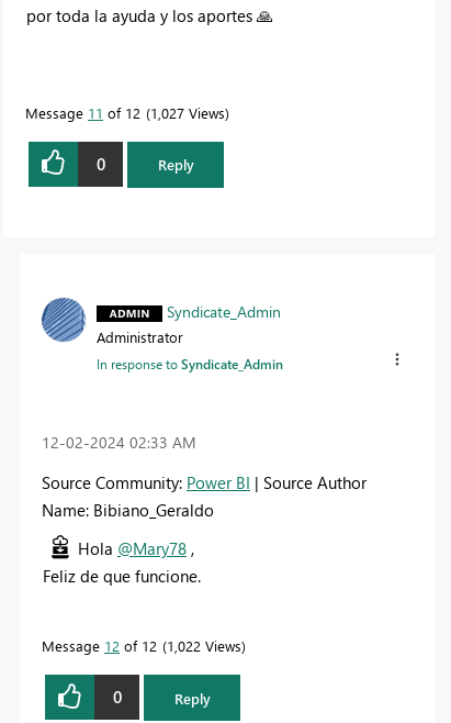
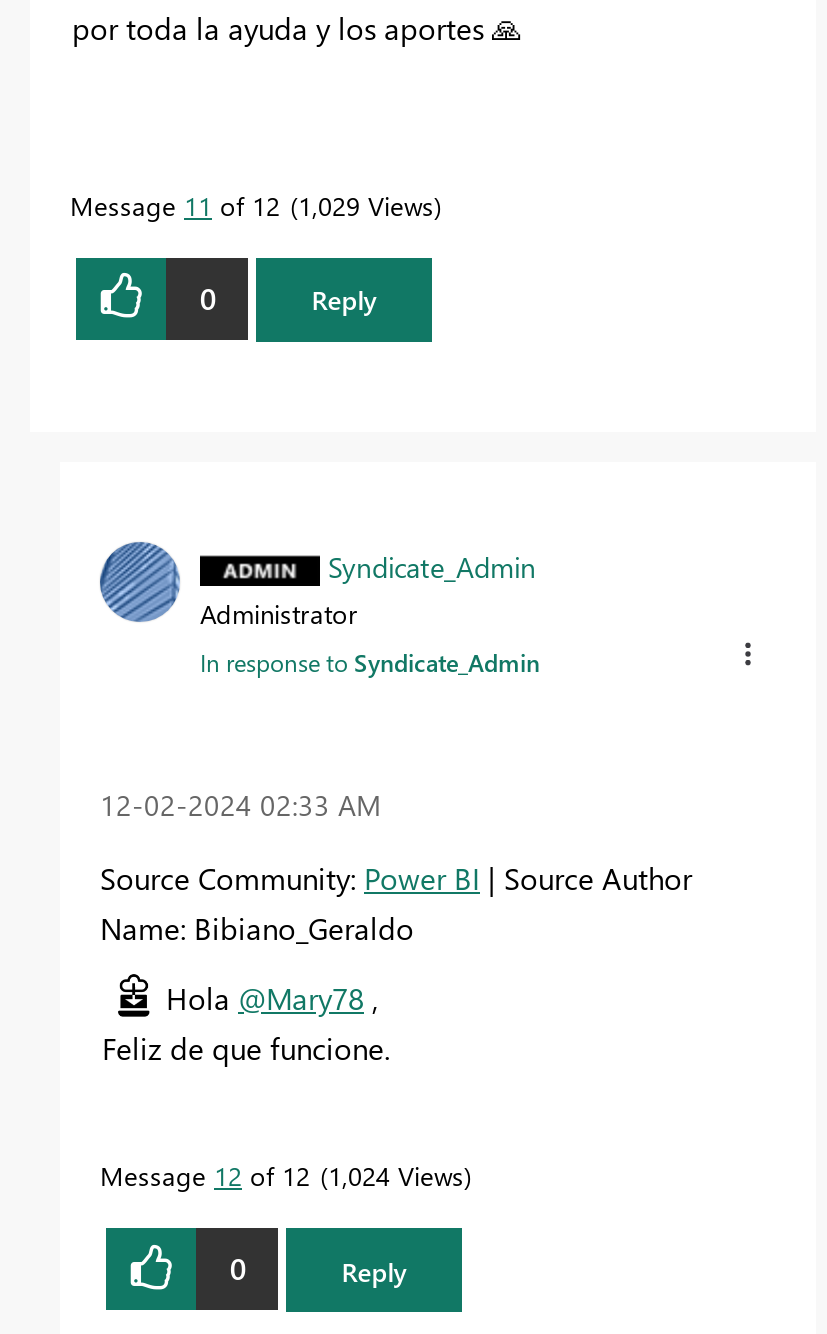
[25,103,225,121] Message 11 of 12 1,027 Views -> [70,187,434,221] Message 11 of 12 1,029 Views
[42,636,241,655] Message 12 of 12 1,022 Views -> [100,1158,464,1192] Message 12 of 12 1,024 Views

